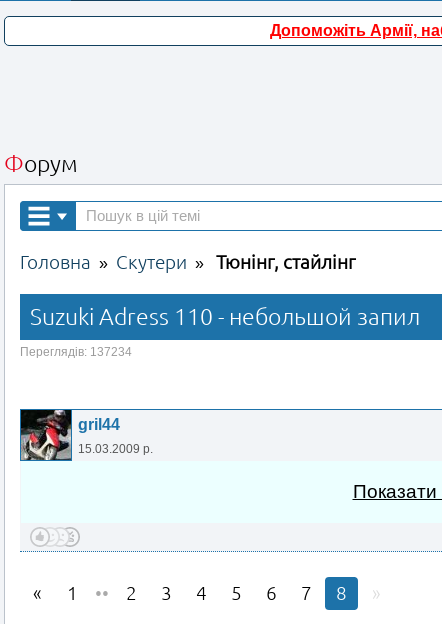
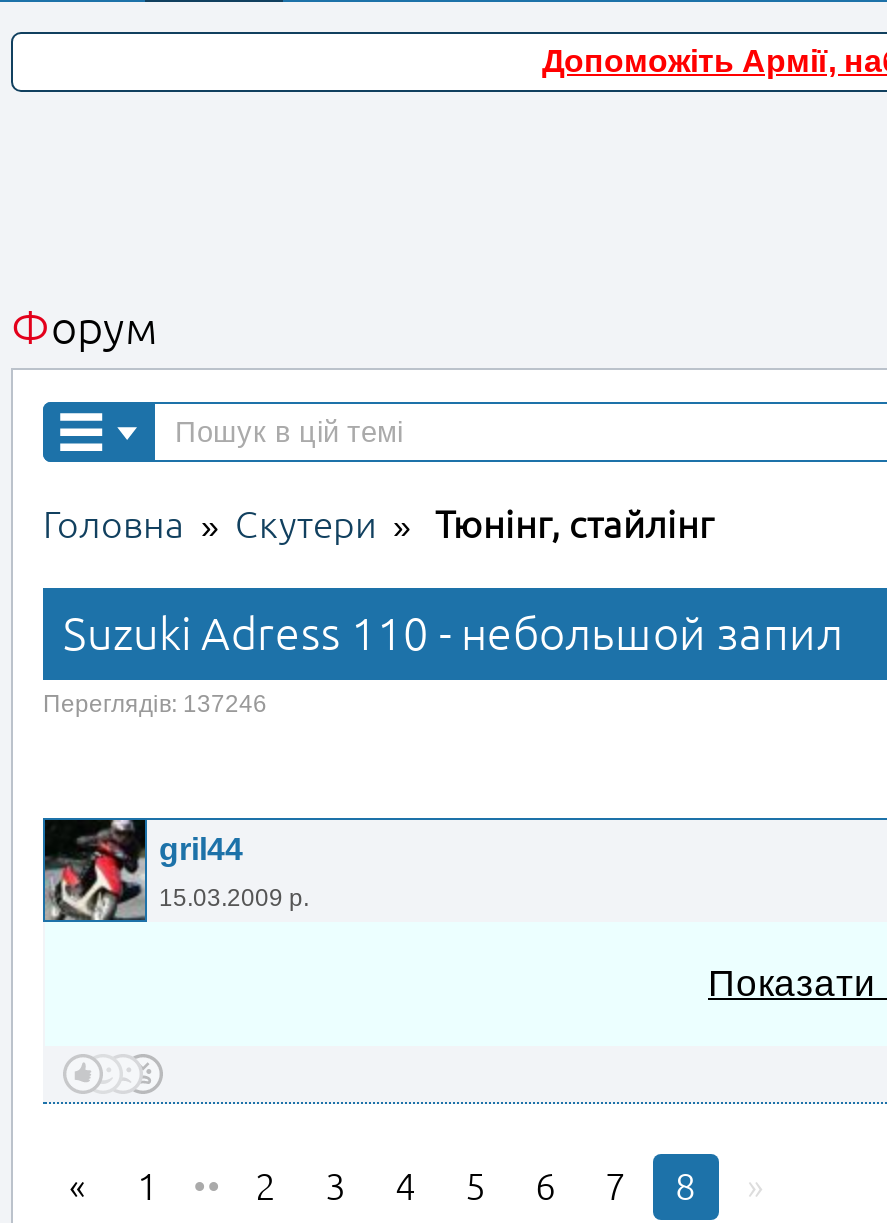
[20,345,132,359] Переглядів: 137234 -> [43,690,267,718] Переглядів: 137246

